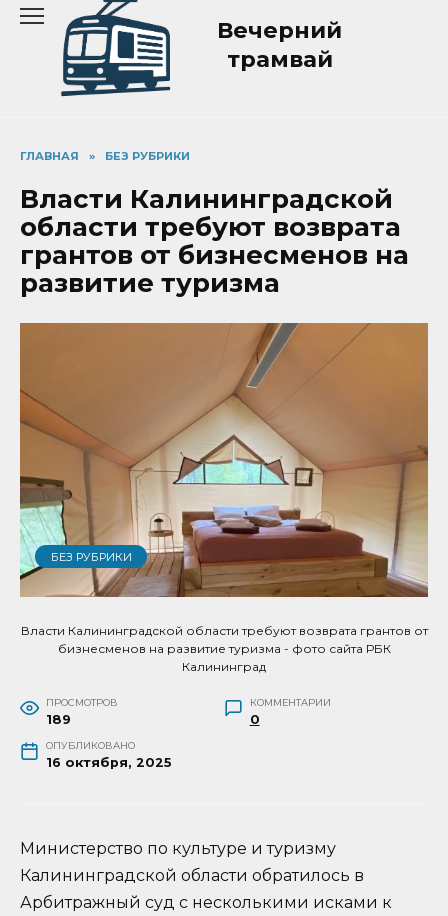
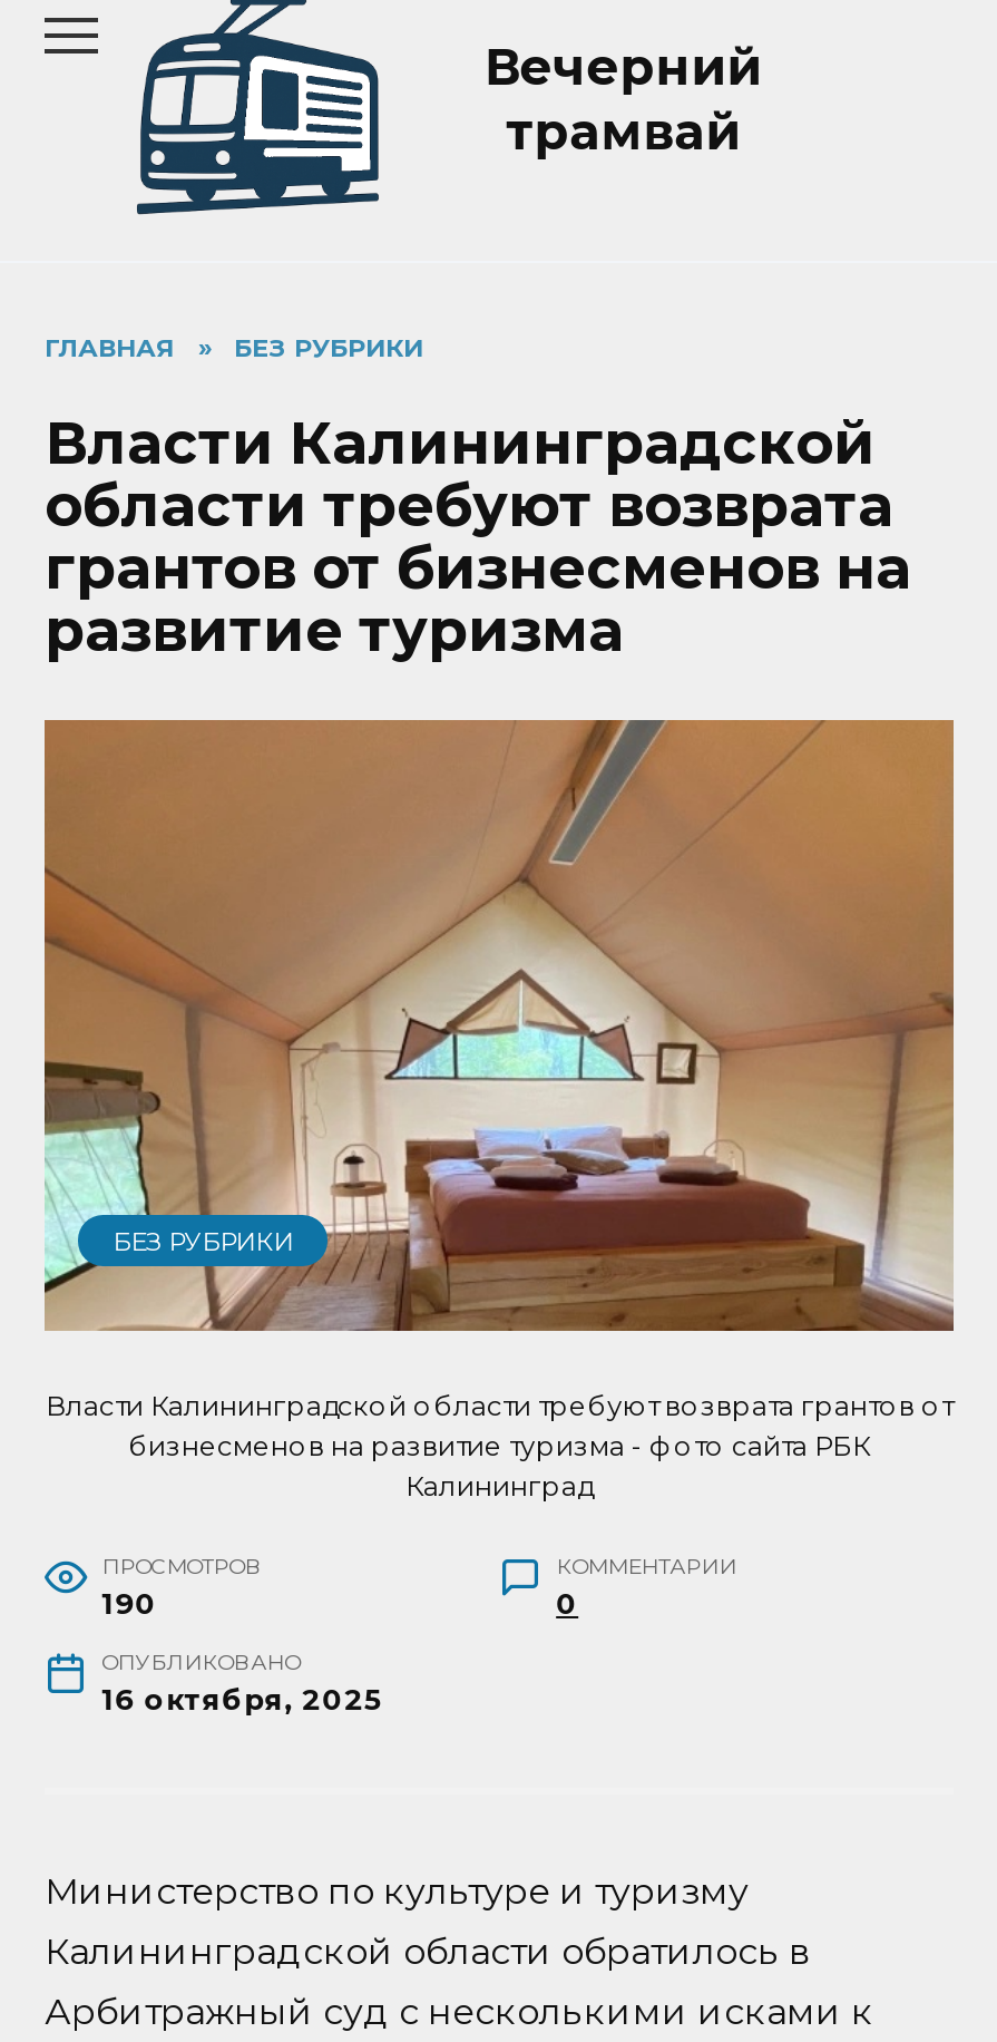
[46,712,71,727] 189 -> [102,1586,157,1620] 190

